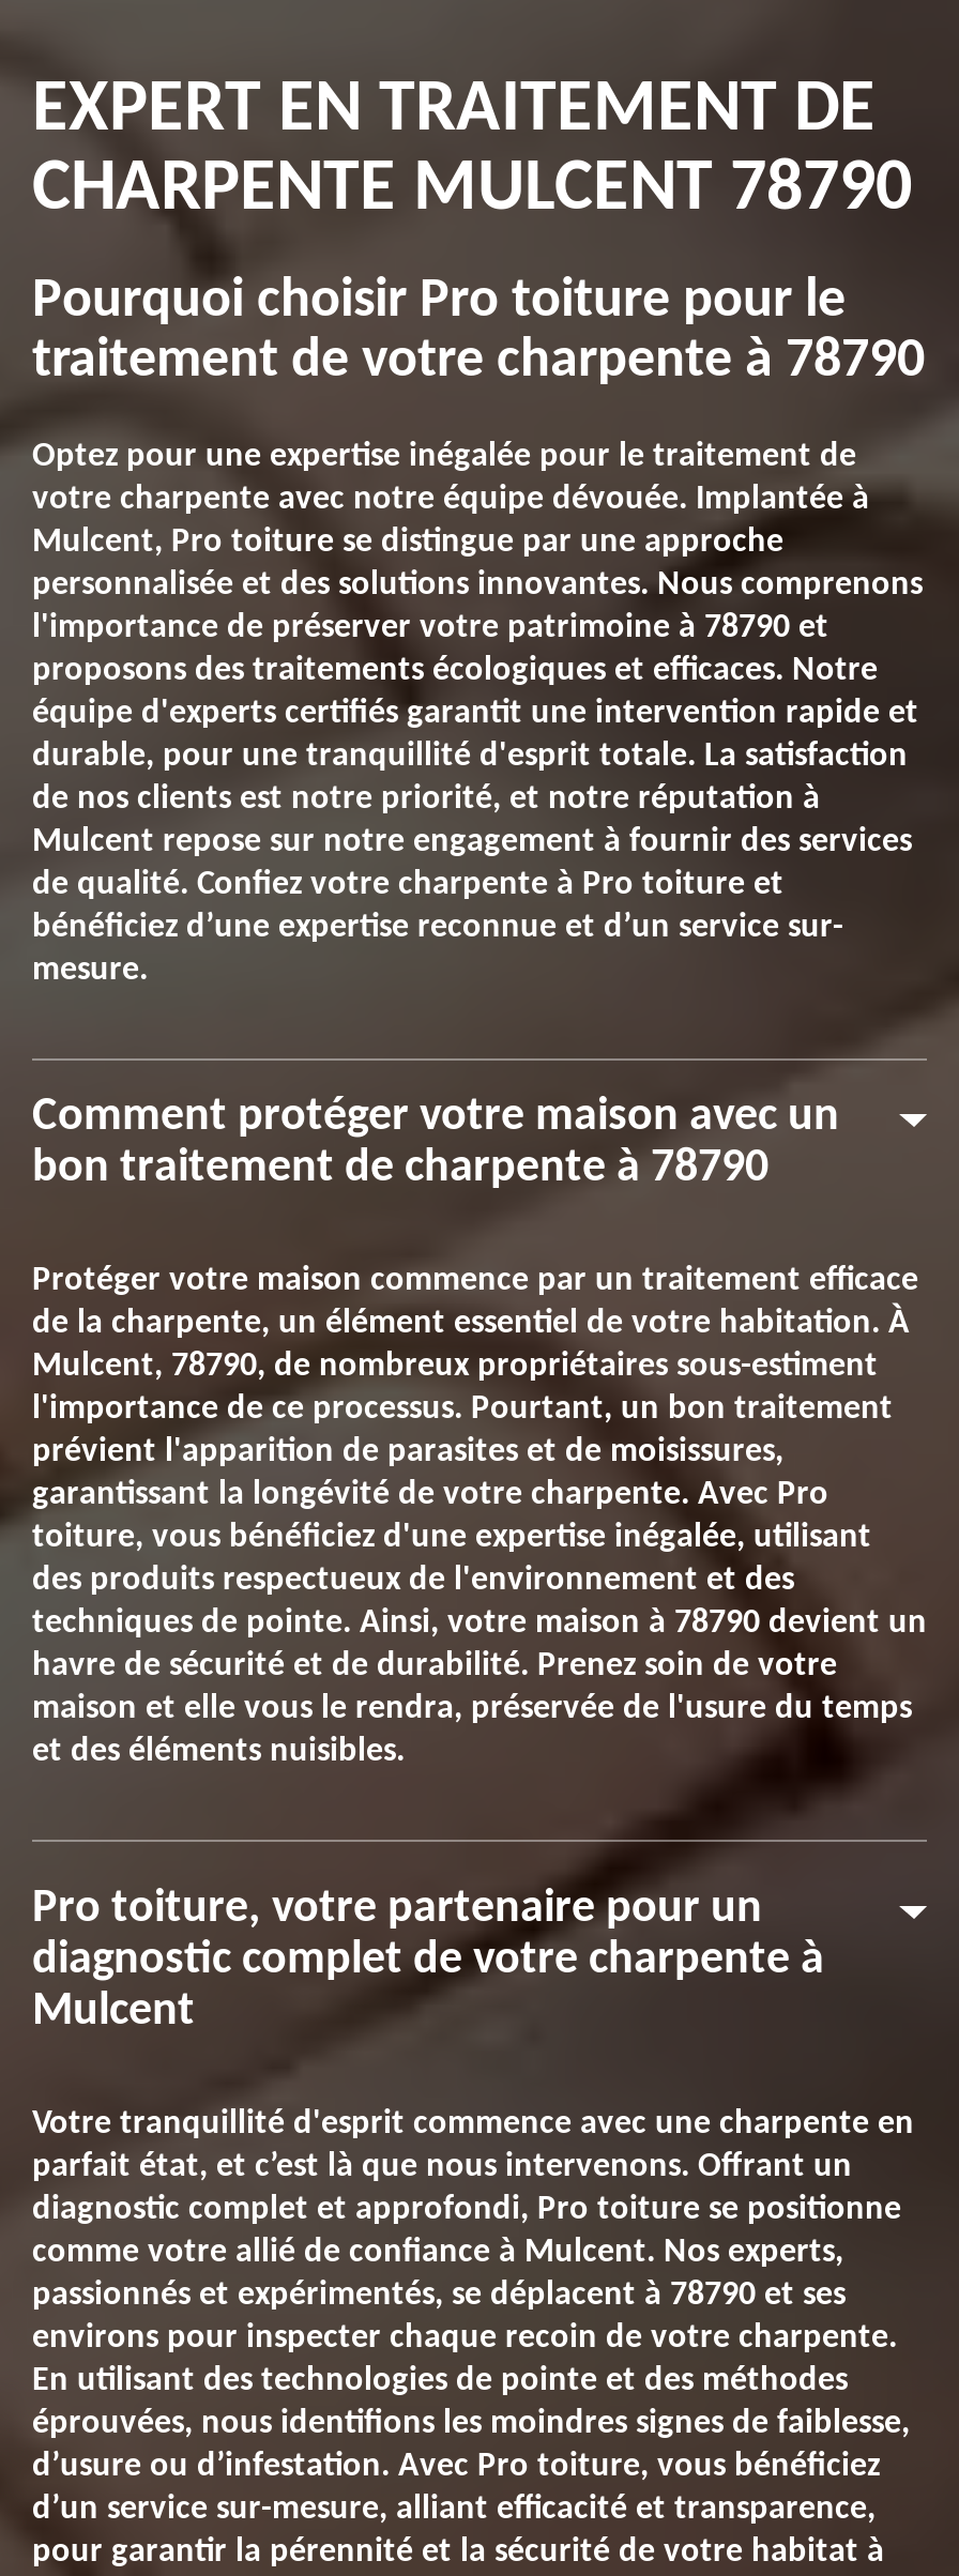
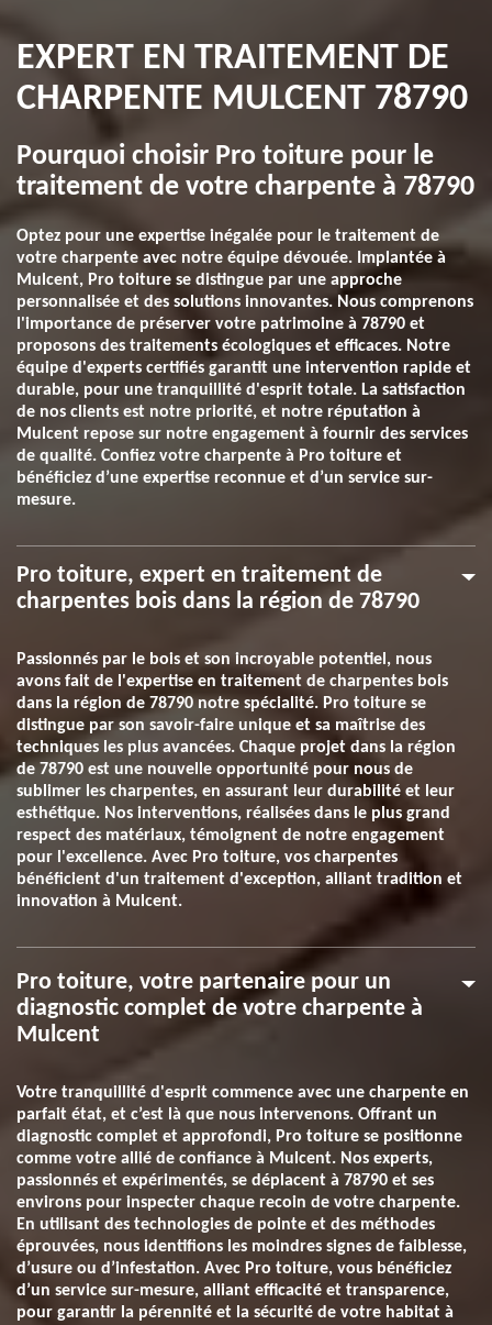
[32,1093,839,1193] Comment protéger votre maison avec un | bon traitement de charpente à 78790 -> [16,563,420,615] Pro toiture, expert en traitement de | charpentes bois dans la région de 78790
[32,1264,927,1769] Protéger votre maison commence par un traitement efficace | de la charpente, un élément essentiel de votre habitation. À | Mulcent, 78790, de nombreux propriétaires sous-estiment | l'importance de ce processus. Pourtant, un bon traitement | prévient l'apparition de parasites et de moisissures, | garantissant la longévité de votre charpente. Avec Pro | toiture, vous bénéficiez d'une expertise inégalée, utilisant | des produits respectueux de l'environnement et des | techniques de pointe. Ainsi, votre maison à 78790 devient un | havre de sécurité et de durabilité. Prenez soin de votre | maison et elle vous le rendra, préservée de l'usure du temps | et des éléments nuisibles. -> [16,651,462,910] Passionnés par le bois et son incroyable potentiel, nous | avons fait de l'expertise en traitement de charpentes bois | dans la région de 78790 notre spécialité. Pro toiture se | distingue par son savoir-faire unique et sa maîtrise des | techniques les plus avancées. Chaque projet dans la région | de 78790 est une nouvelle opportunité pour nous de | sublimer les charpentes, en assurant leur durabilité et leur | esthétique. Nos interventions, réalisées dans le plus grand | respect des matériaux, témoignent de notre engagement | pour l'excellence. Avec Pro toiture, vos charpentes | bénéficient d'un traitement d'exception, alliant tradition et | innovation à Mulcent.

